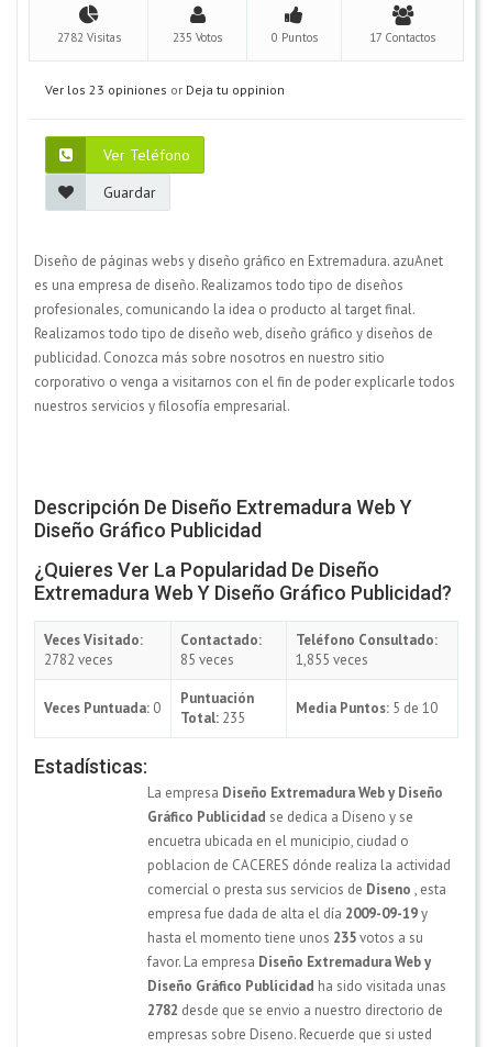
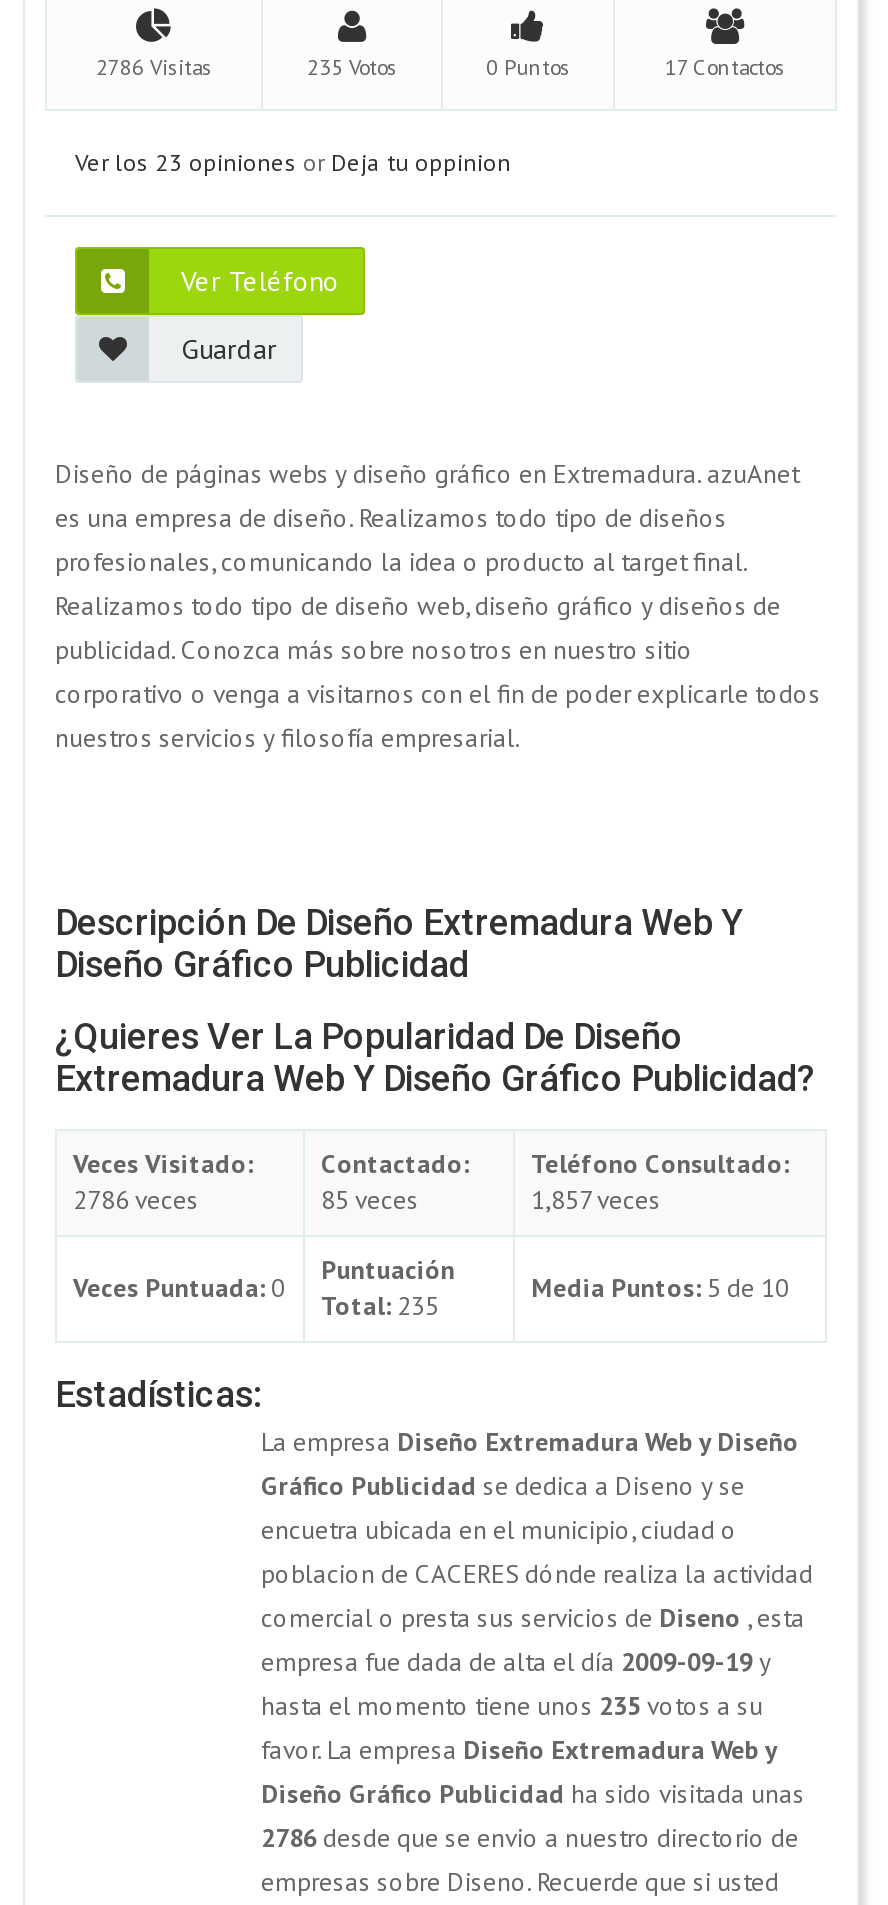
[57,29,120,45] 2782 Visitas -> [96,53,212,81] 2786 Visitas
[44,650,113,669] 2782 veces -> [73,1183,199,1217] 2786 veces
[296,650,368,669] 1,855 veces -> [531,1183,661,1217] 1,857 veces
[147,1001,443,1019] 2782 desde que se envio a nuestro directorio de -> [261,1821,799,1855] 2786 desde que se envio a nuestro directorio de

